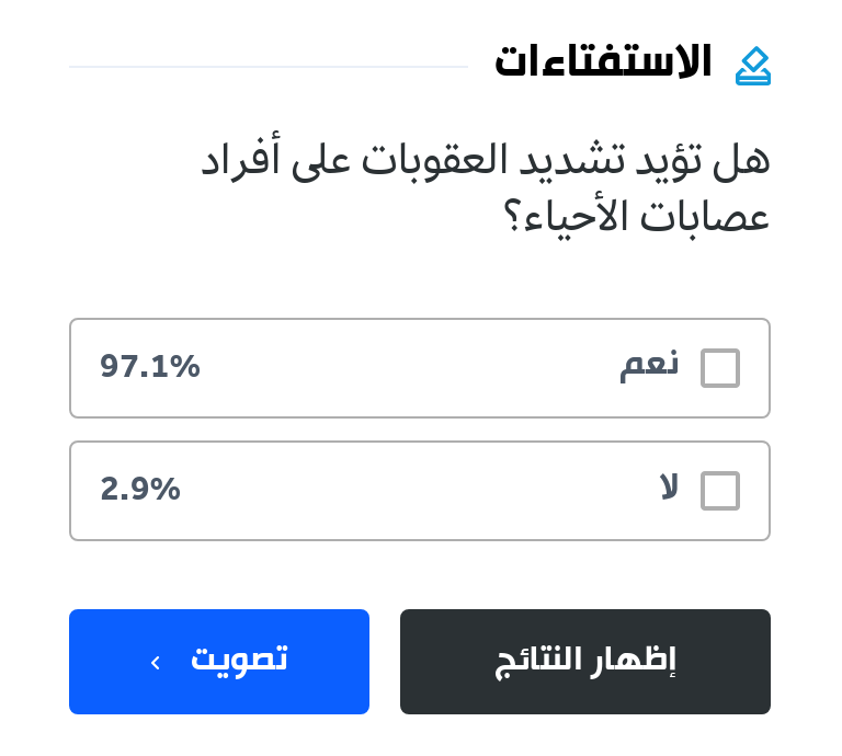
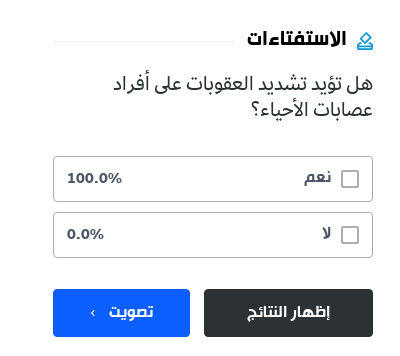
[100,342,201,394] 97.1% -> [67,167,122,191] 100.0%
[100,465,181,517] 2.9% -> [67,223,104,247] 0.0%

